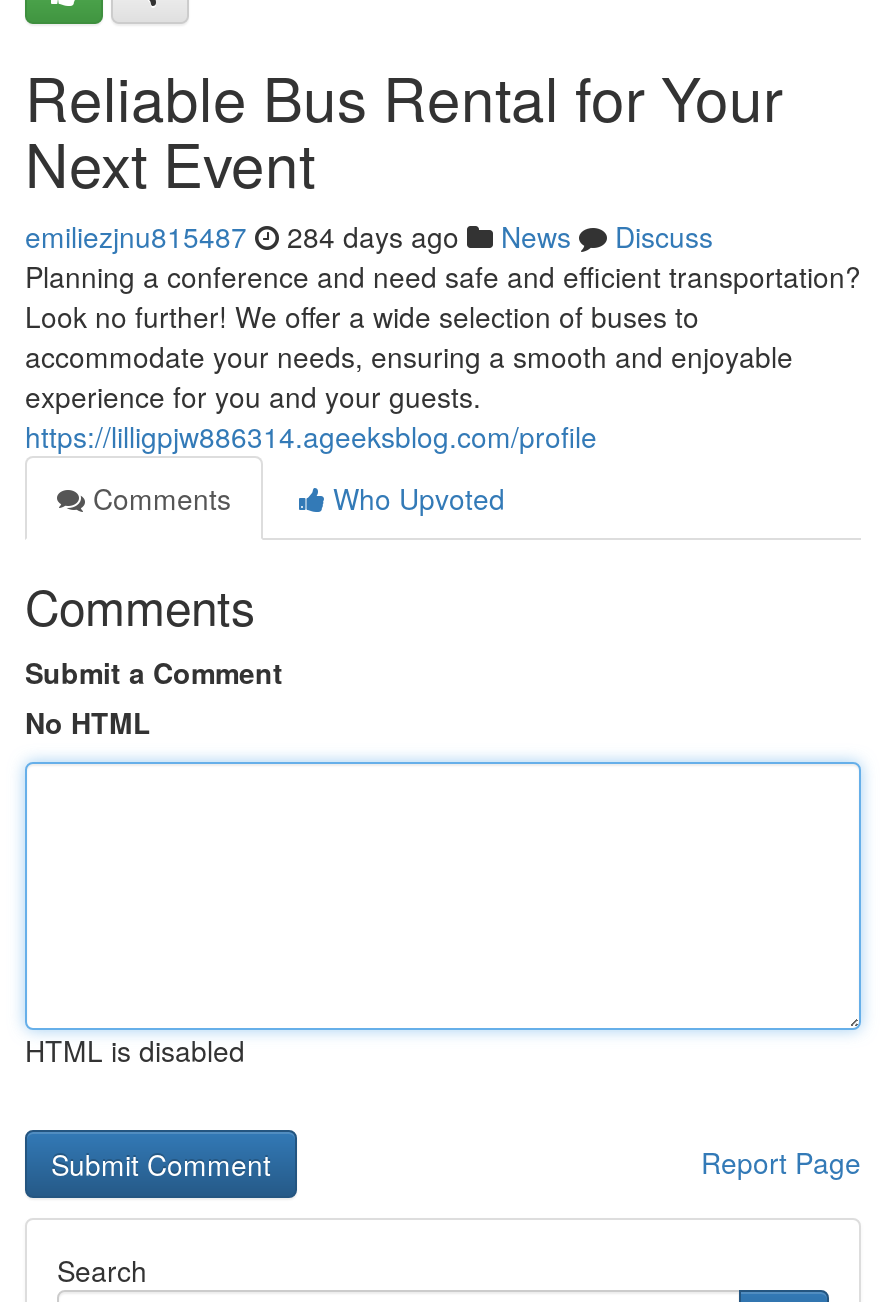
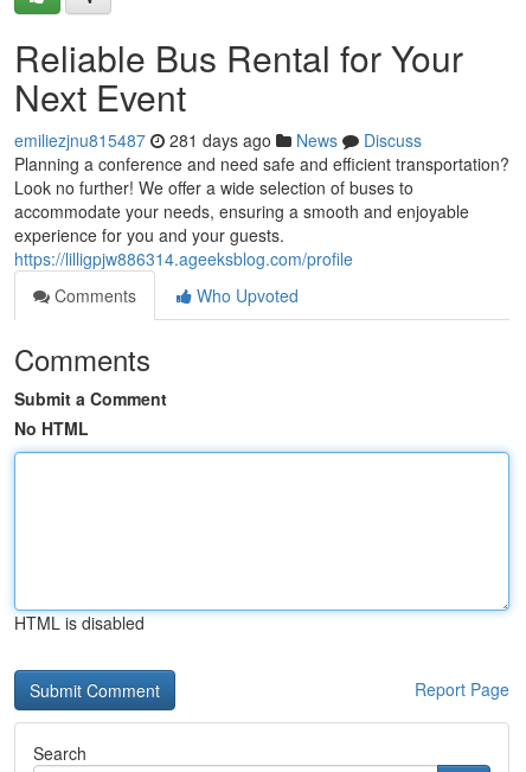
[25,216,713,256] emiliezjnu815487 284 days ago News Discuss -> [14,128,422,152] emiliezjnu815487 281 days ago News Discuss

